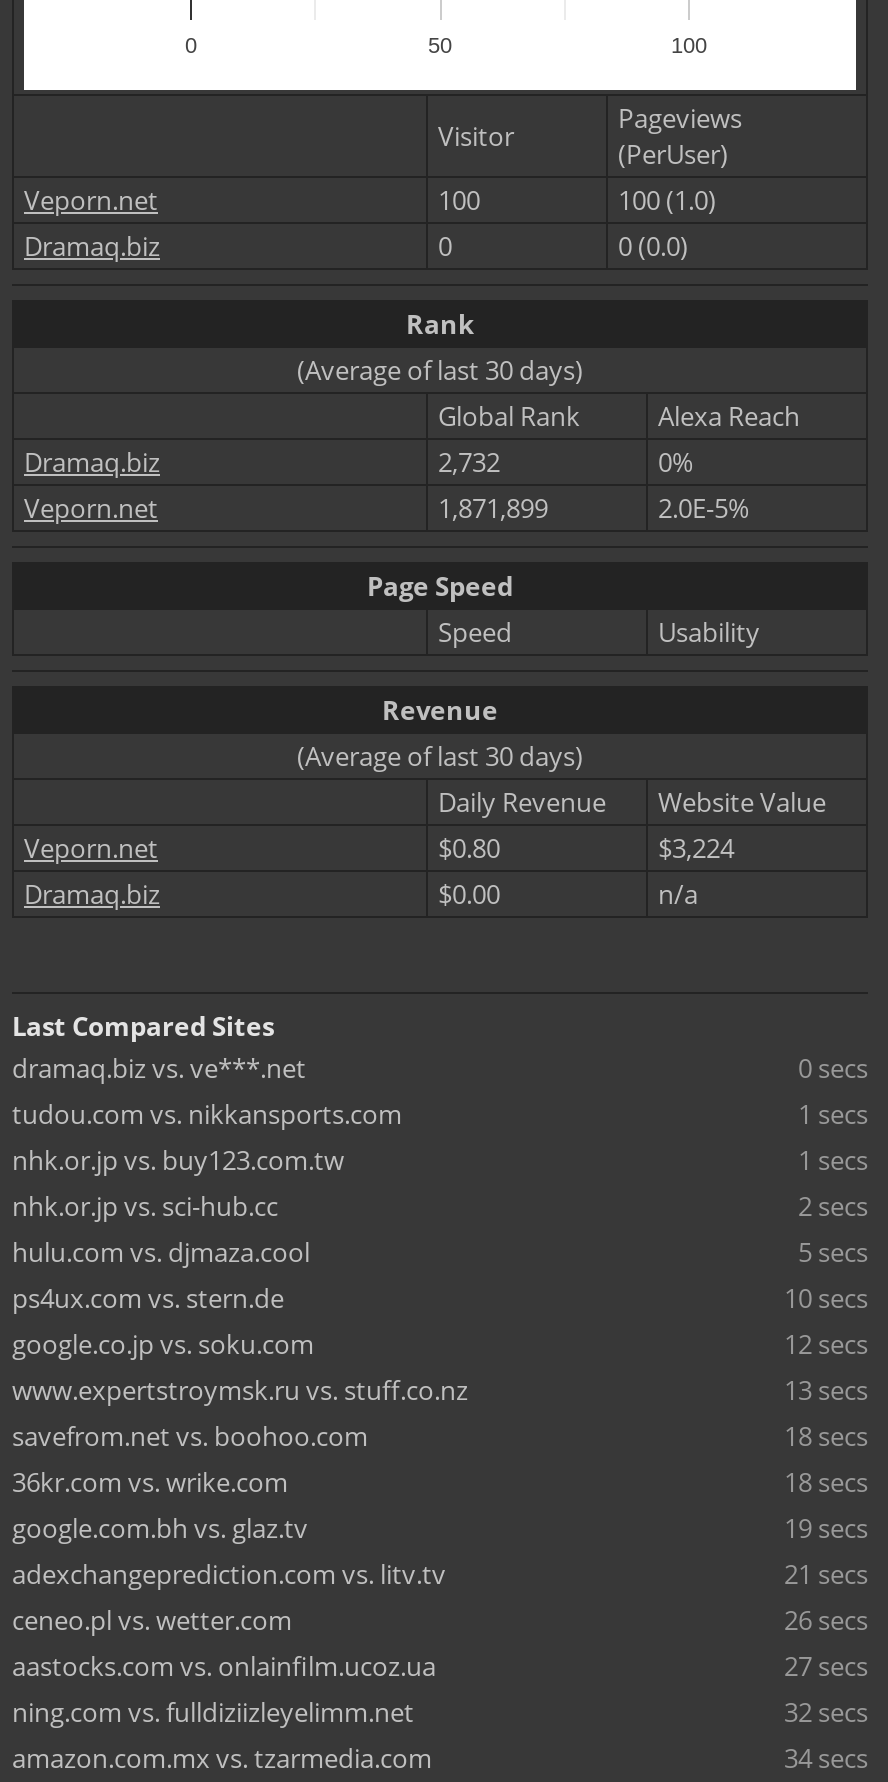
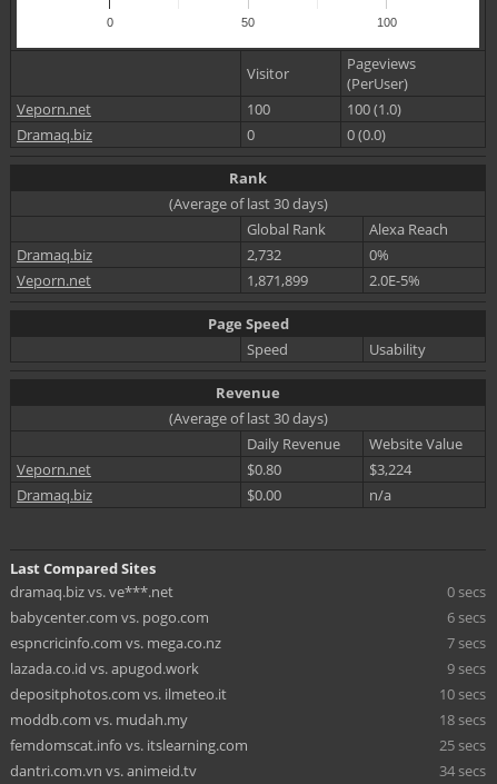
[12,1095,868,1315] tudou.com vs. nikkansports.com | 1 secs | nhk.or.jp vs. buy123.com.tw | 1 secs | nhk.or.jp vs. sci-hub.cc | 2 secs | hulu.com vs. djmaza.cool | 5 secs | ps4ux.com vs. stern.de -> [10,607,486,703] babycenter.com vs. pogo.com | 6 secs | espncricinfo.com vs. mega.co.nz | 7 secs | lazada.co.id vs. apugod.work | 9 secs | depositphotos.com vs. ilmeteo.it
[12,1325,868,1453] google.co.jp vs. soku.com | 12 secs | www.expertstroymsk.ru vs. stuff.co.nz | 13 secs | savefrom.net vs. boohoo.com -> [10,709,188,729] moddb.com vs. mudah.my
[12,1463,868,1775] 36kr.com vs. wrike.com | 18 secs | google.com.bh vs. glaz.tv | 19 secs | adexchangeprediction.com vs. litv.tv | 21 secs | ceneo.pl vs. wetter.com | 26 secs | aastocks.com vs. onlainfilm.ucoz.ua | 27 secs | ning.com vs. fulldiziizleyelimm.net | 32 secs | amazon.com.mx vs. tzarmedia.com -> [10,735,486,780] femdomscat.info vs. itslearning.com | 25 secs | dantri.com.vn vs. animeid.tv

